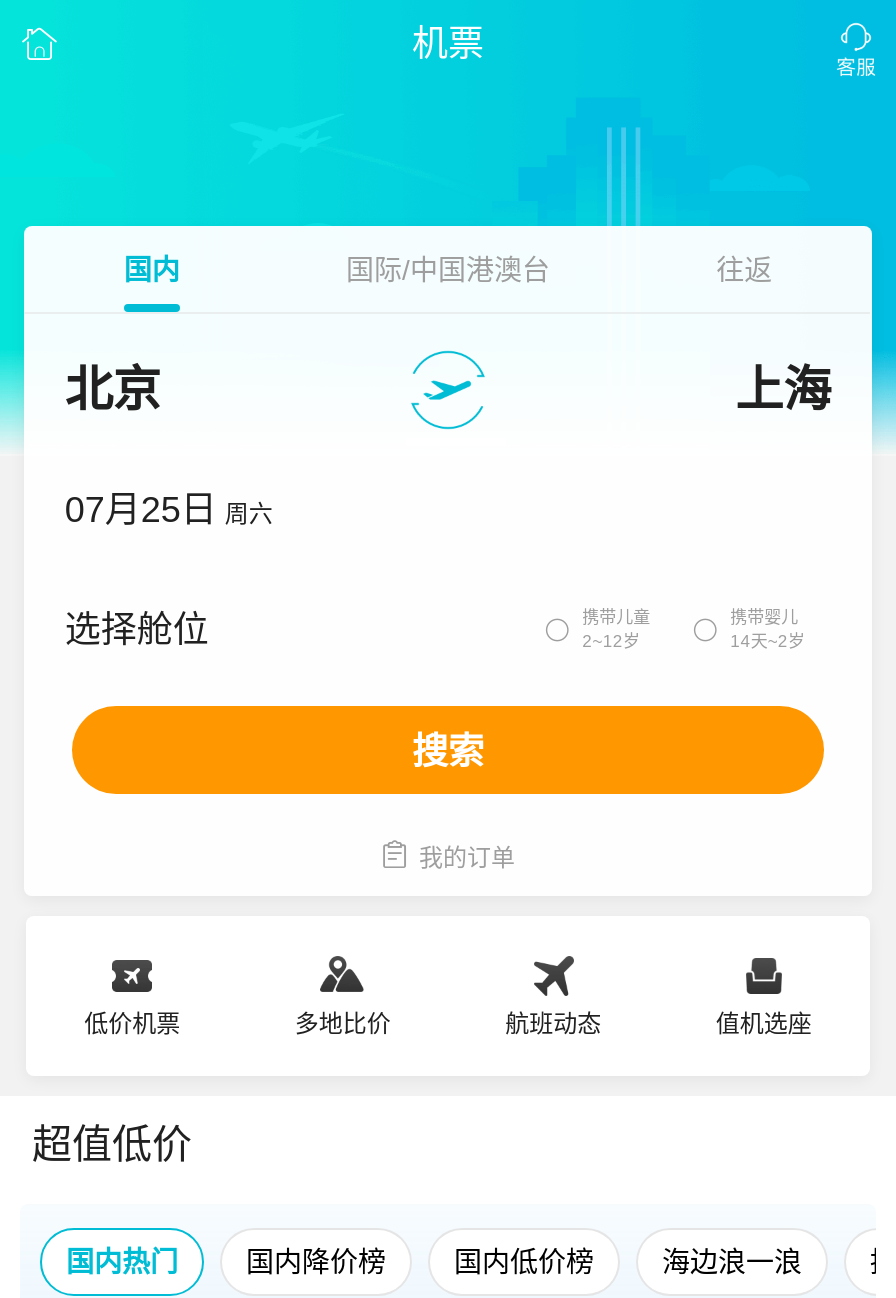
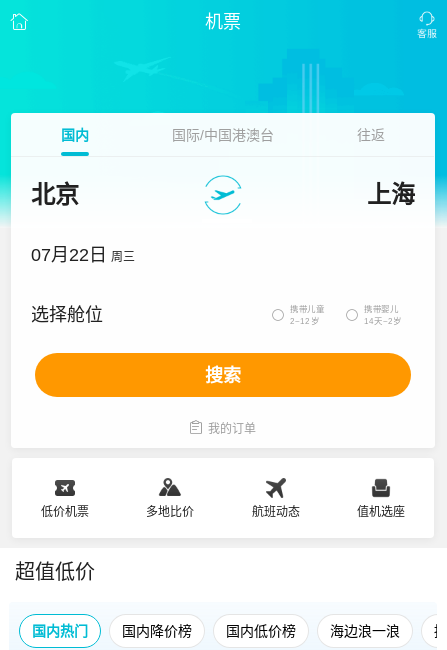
[65,490,273,530] 07月25日 周六 -> [31,245,135,265] 07月22日 周三

